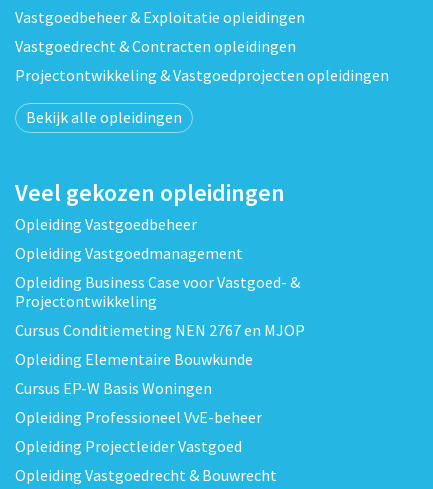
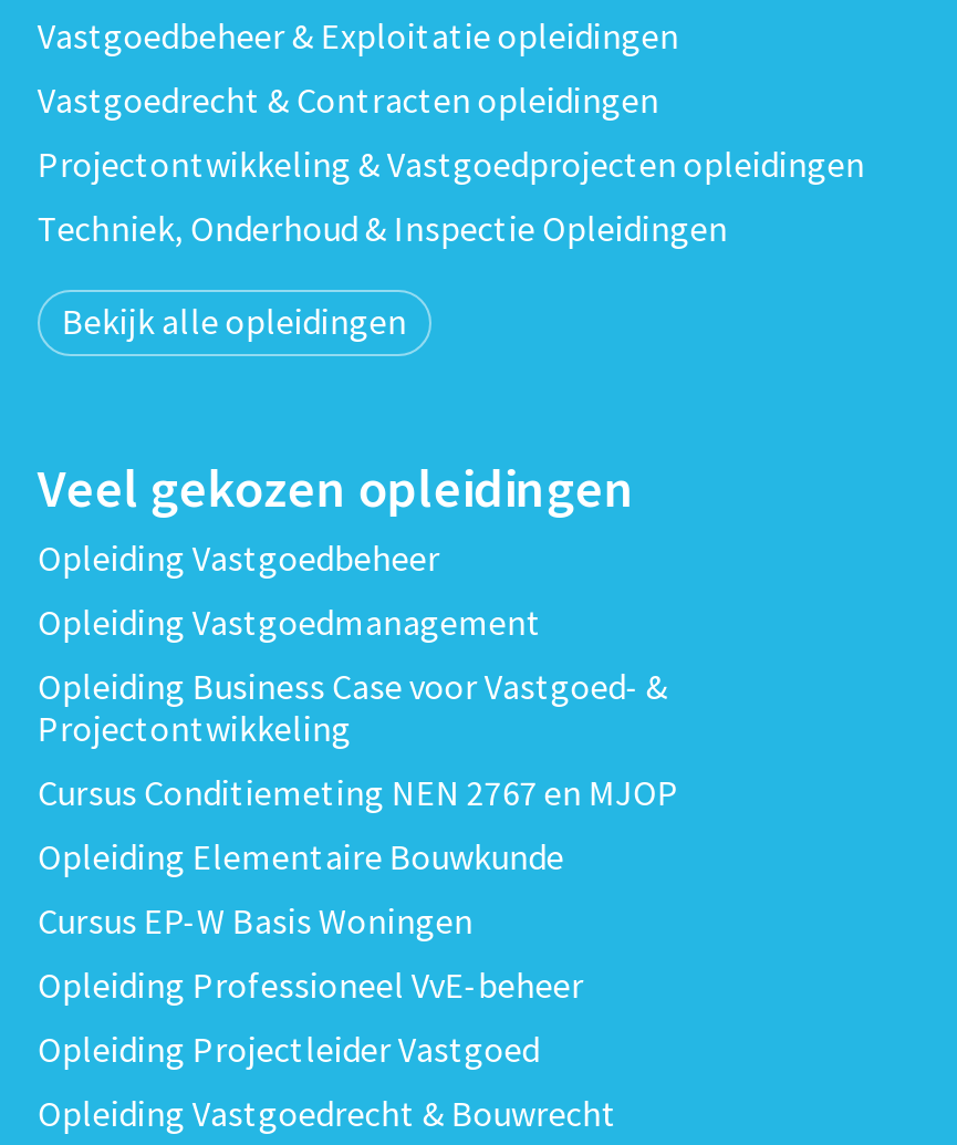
none -> [37,206,728,250] Techniek, Onderhoud & Inspectie Opleidingen

